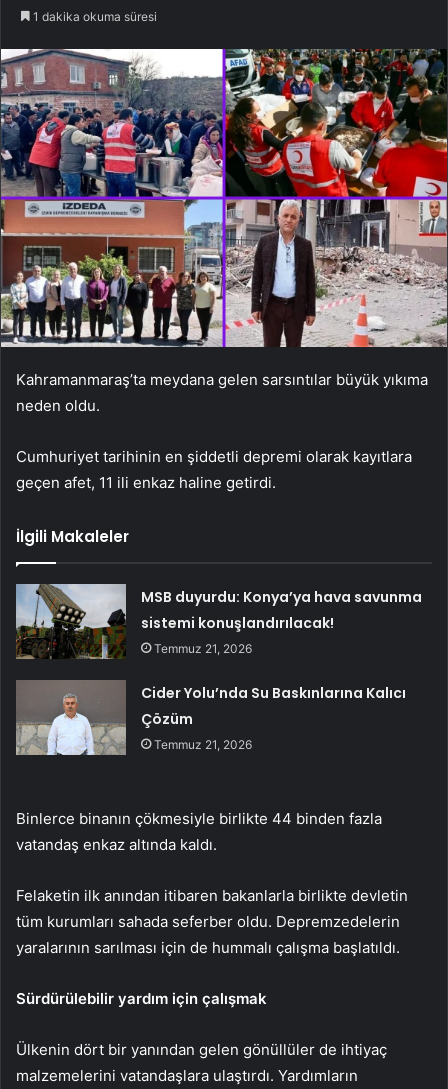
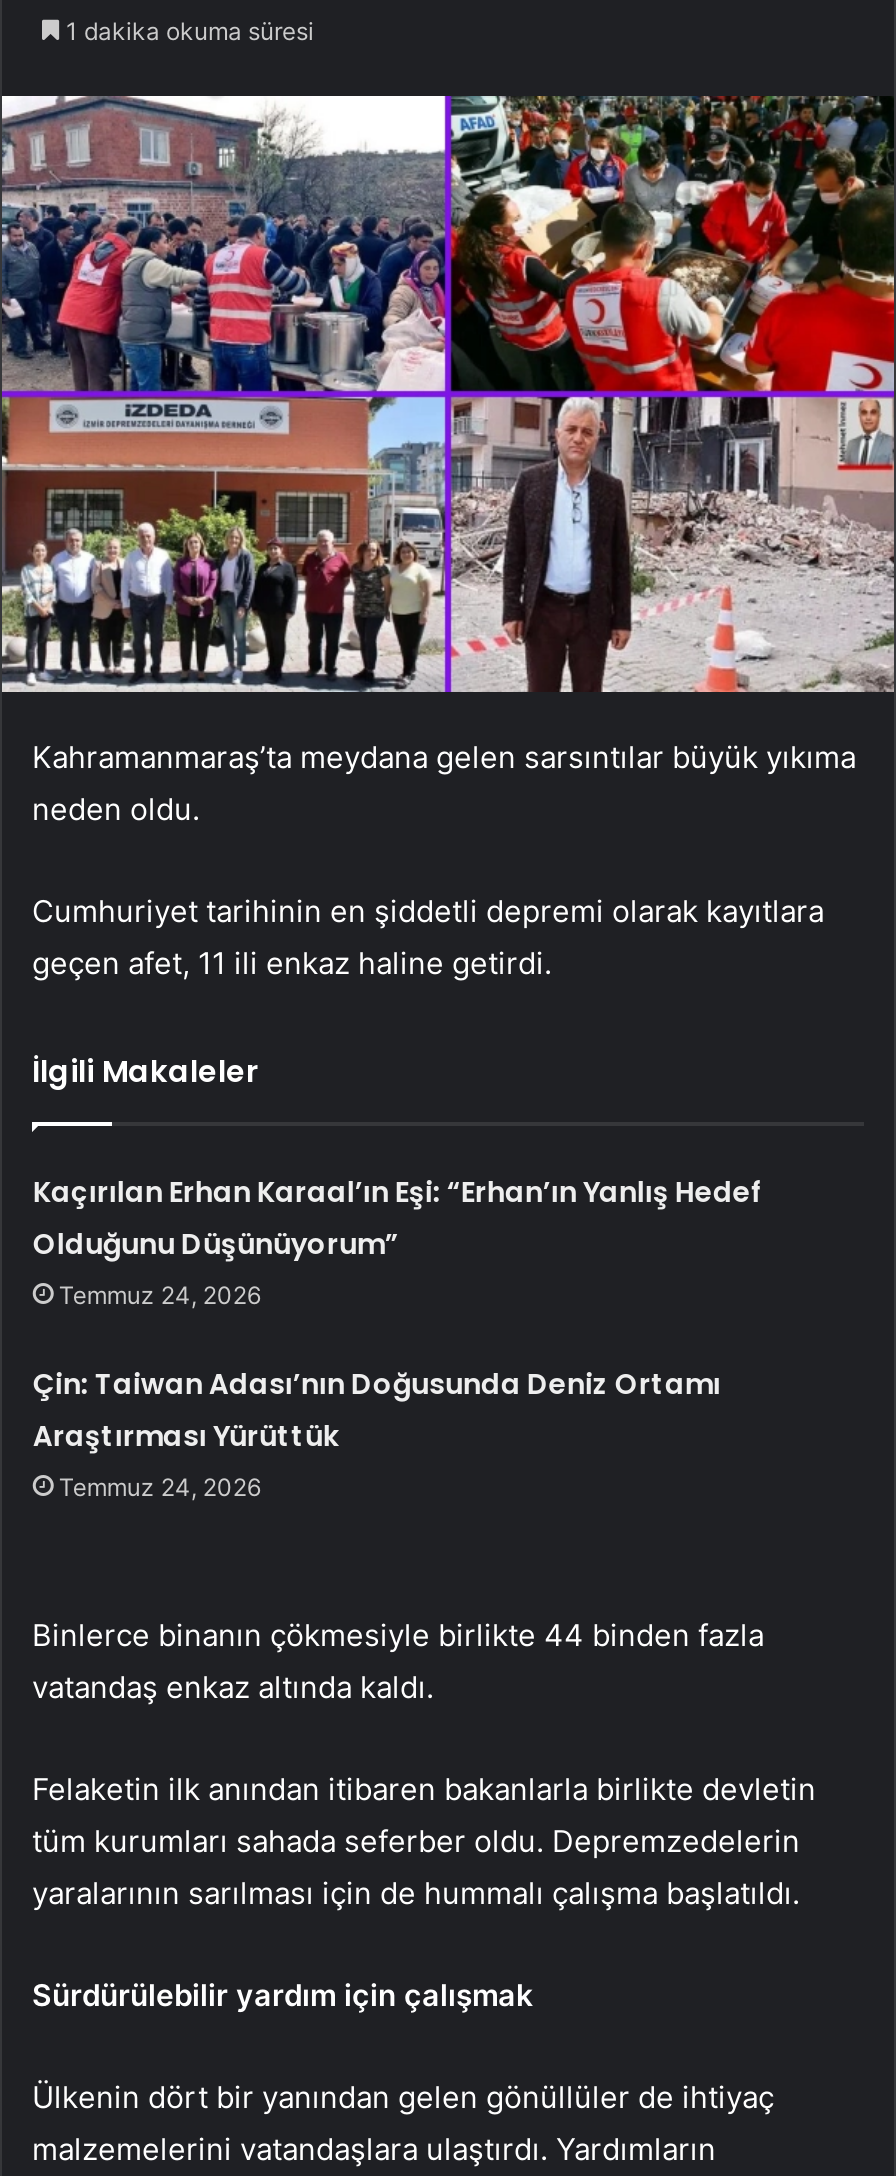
[141,587,422,656] MSB duyurdu: Konya’ya hava savunma | sistemi konuşlandırılacak! | Temmuz 21, 2026 -> [33,1171,763,1309] Kaçırılan Erhan Karaal’ın Eşi: “Erhan’ın Yanlış Hedef | Olduğunu Düşünüyorum” | Temmuz 24, 2026
[141,683,406,752] Cider Yolu’nda Su Baskınlarına Kalıcı | Çözüm | Temmuz 21, 2026 -> [33,1363,721,1501] Çin: Taiwan Adası’nın Doğusunda Deniz Ortamı | Araştırması Yürüttük | Temmuz 24, 2026

